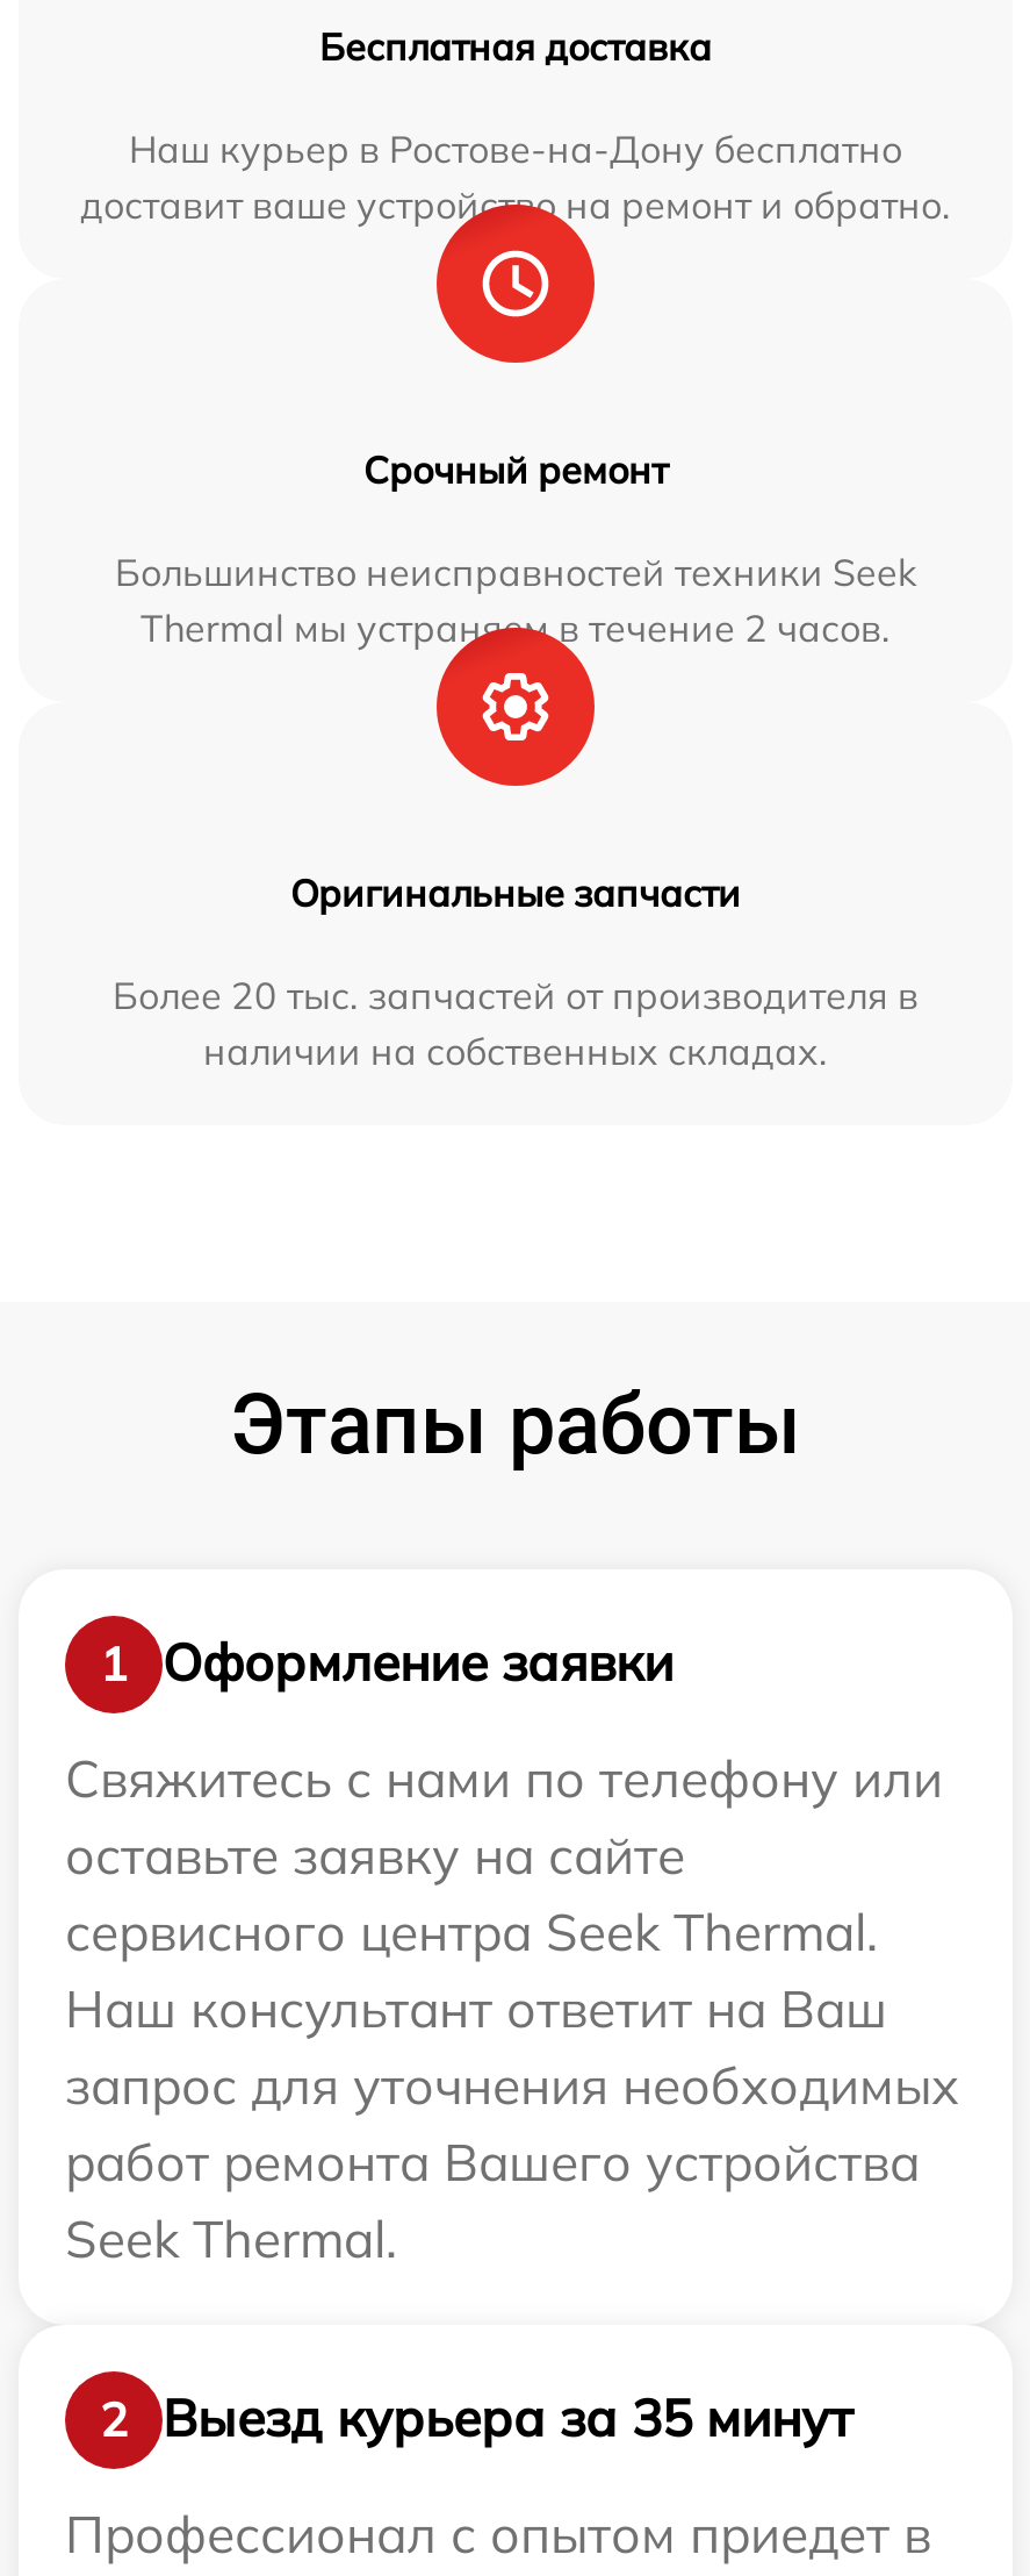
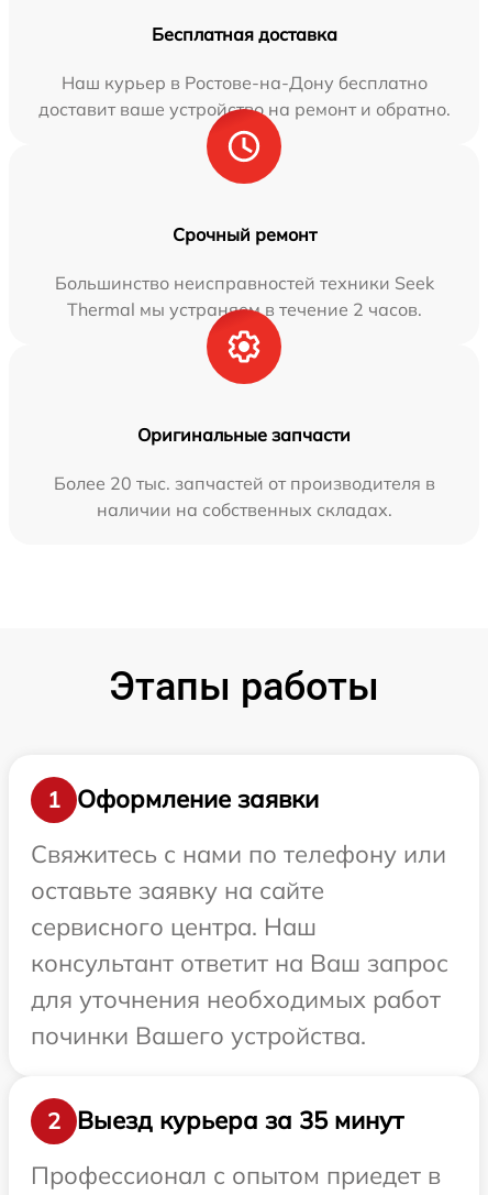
[65,1899,959,2271] сервисного центра Seek Thermal. | Наш консультант ответит на Ваш | запрос для уточнения необходимых | работ ремонта Вашего устройства | Seek Thermal. -> [31,911,448,1051] сервисного центра. Наш | консультант ответит на Ваш запрос | для уточнения необходимых работ | починки Вашего устройства.

